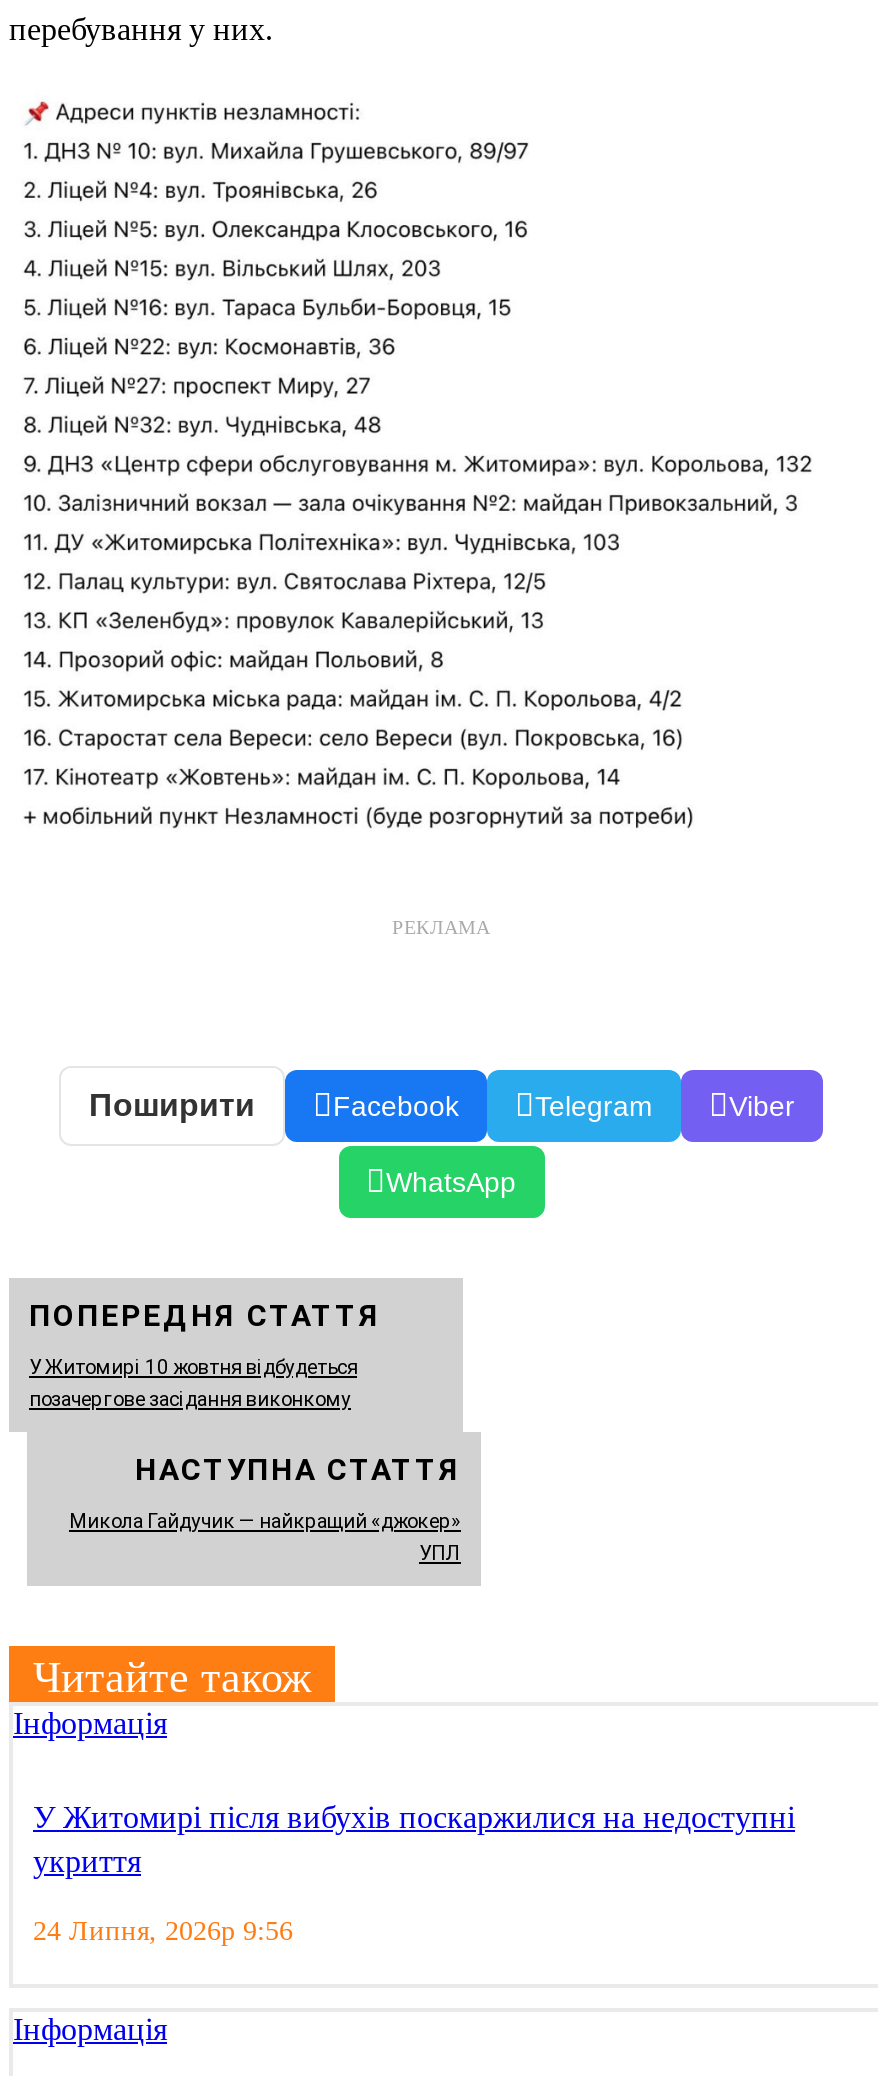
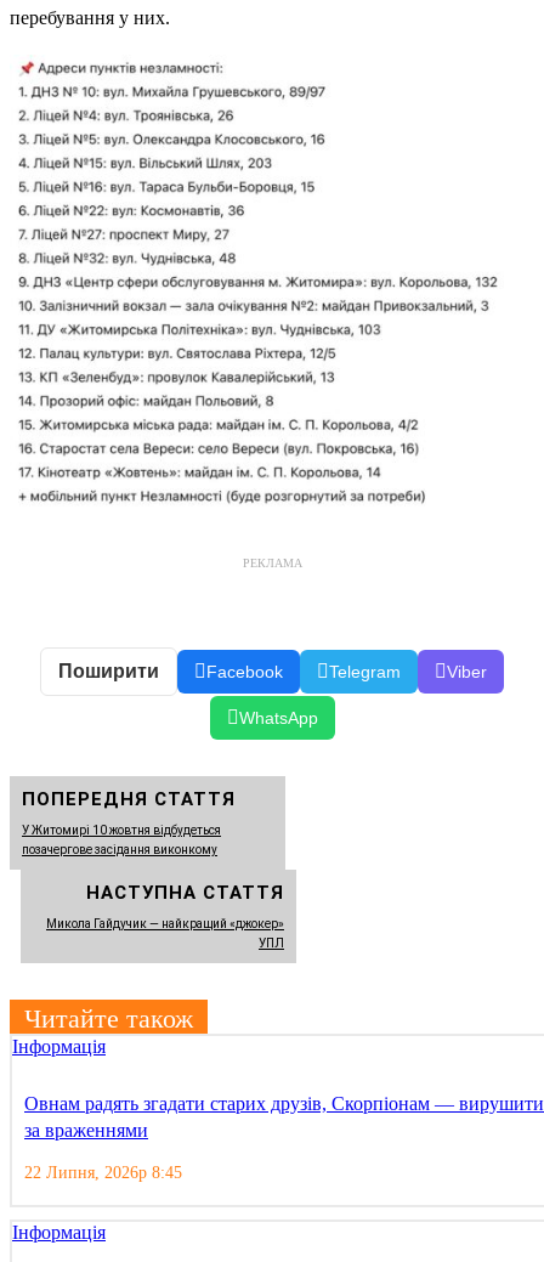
[33,1799,795,1877] У Житомирі після вибухів поскаржилися на недоступні | укриття -> [24,1093,544,1140] Овнам радять згадати старих друзів, Скорпіонам — вирушити | за враженнями
[33,1915,293,1945] 24 Липня, 2026р 9:56 -> [24,1163,182,1181] 22 Липня, 2026р 8:45

